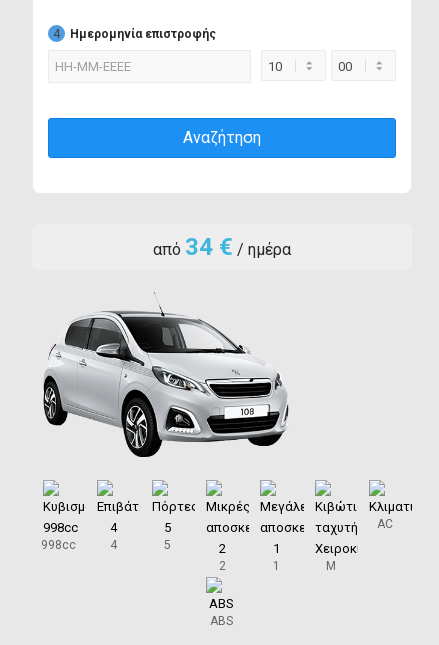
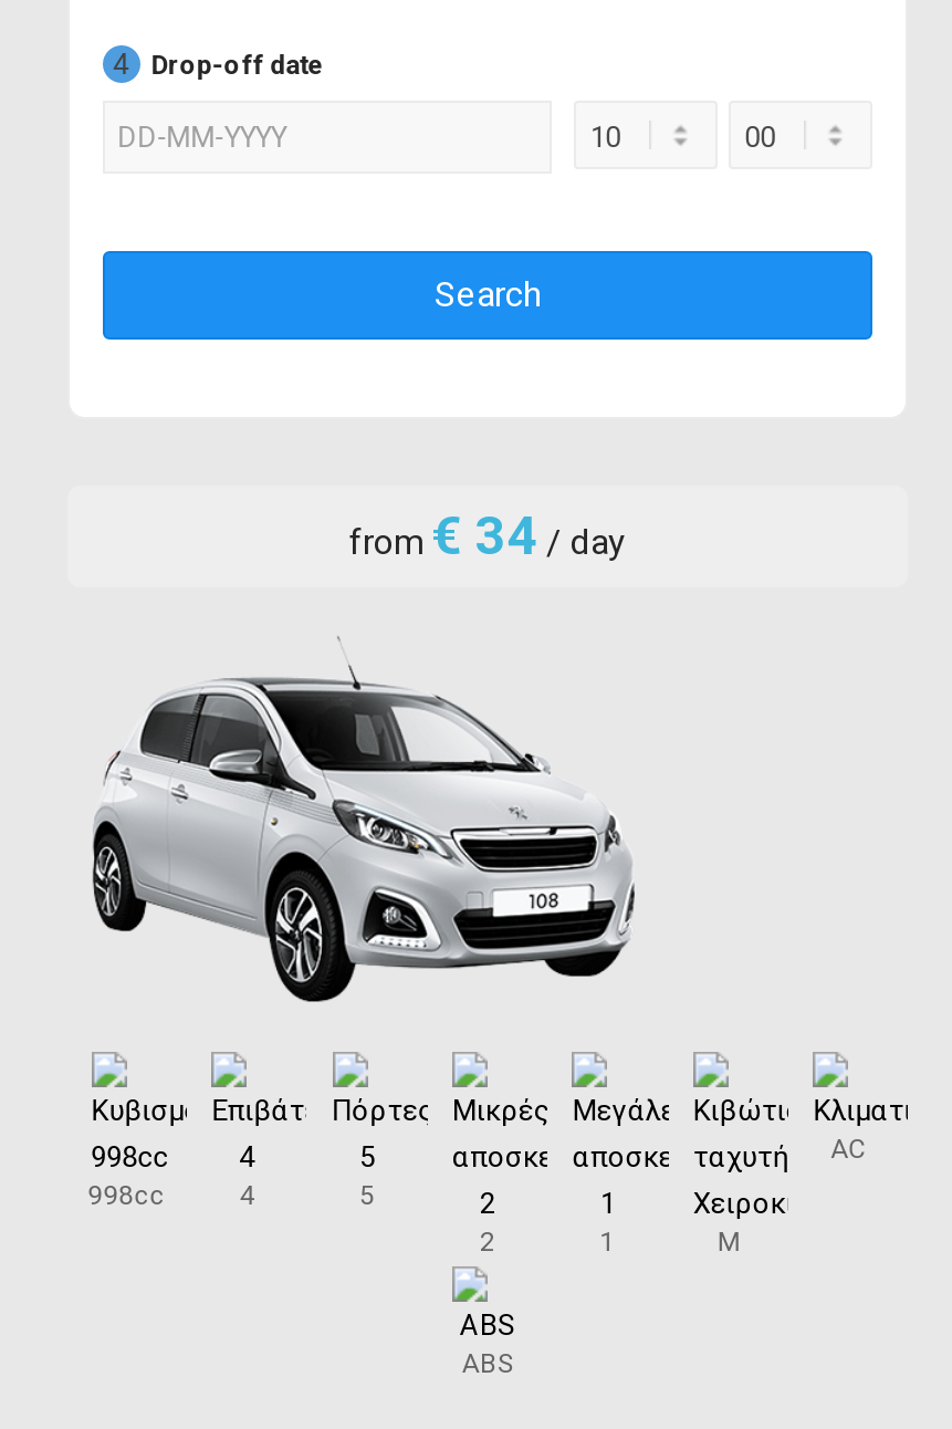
[70,27,216,41] Ημερομηνία επιστροφής -> [151,50,323,81] Drop-off date
[183,128,261,147] Αναζήτηση -> [435,273,541,315] Search
[153,233,291,261] από 34 €/ ημέρα -> [349,505,626,567] from € 34 / day

